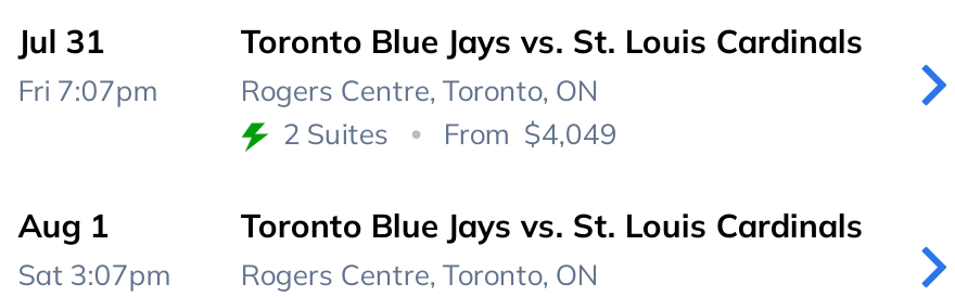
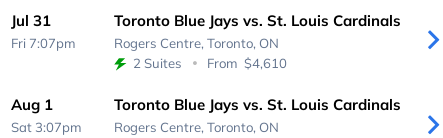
[283,117,617,152] 2 Suites From $4,049 -> [133,55,287,71] 2 Suites From $4,610

